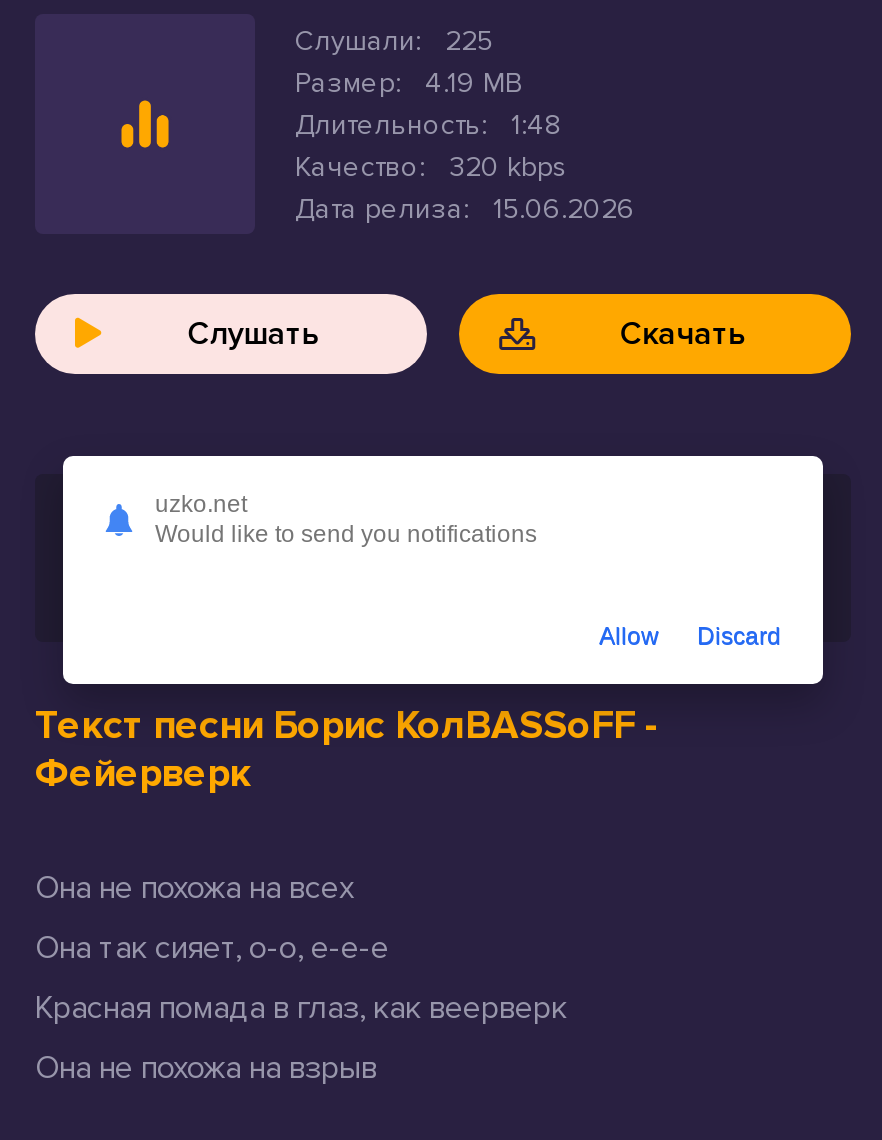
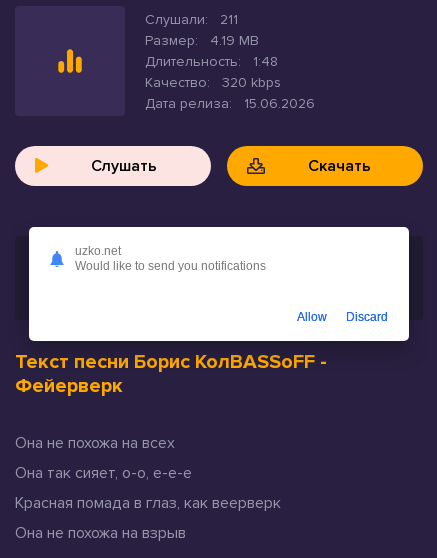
[295,23,493,57] Слушали: 225 -> [145,10,238,27] Слушали: 211

